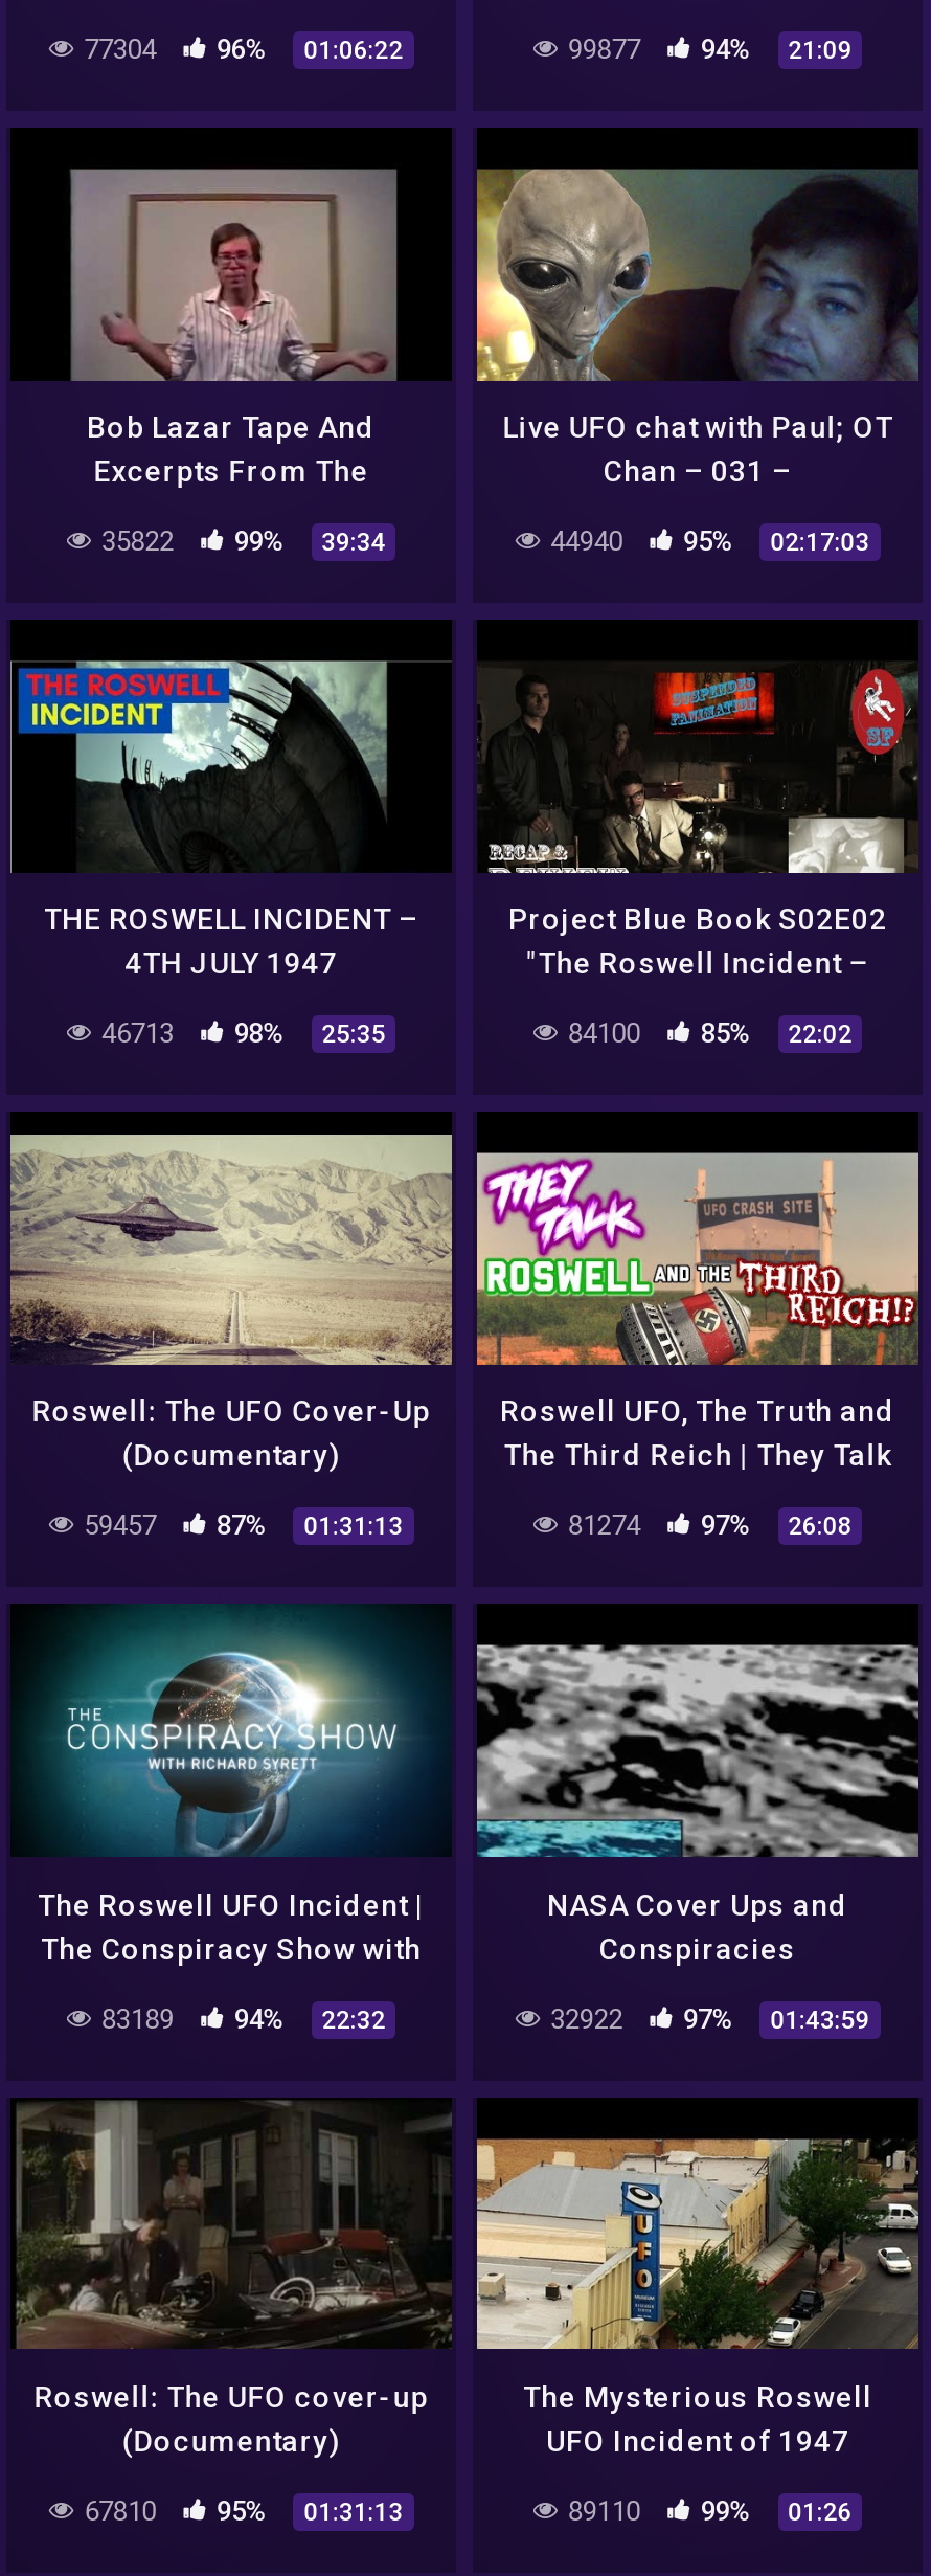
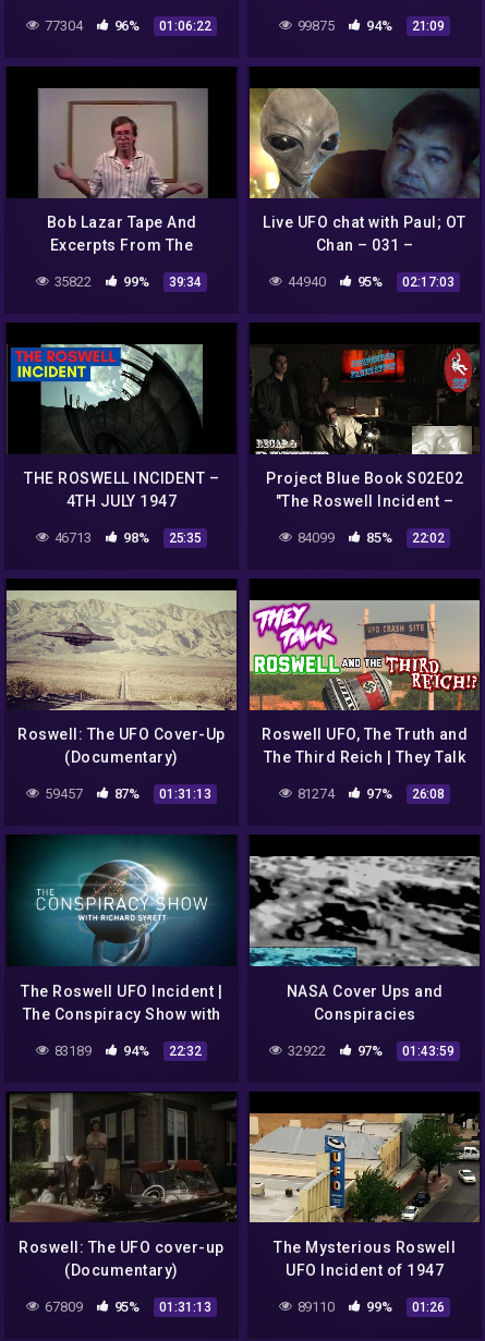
[562,34,641,65] 99877 -> [294,18,335,34] 99875
[562,1018,852,1050] 84100 85% 22:02 -> [294,530,445,546] 84099 85% 22:02
[78,2495,403,2526] 67810 95% 01:31:13 -> [42,1298,211,1314] 67809 95% 01:31:13

